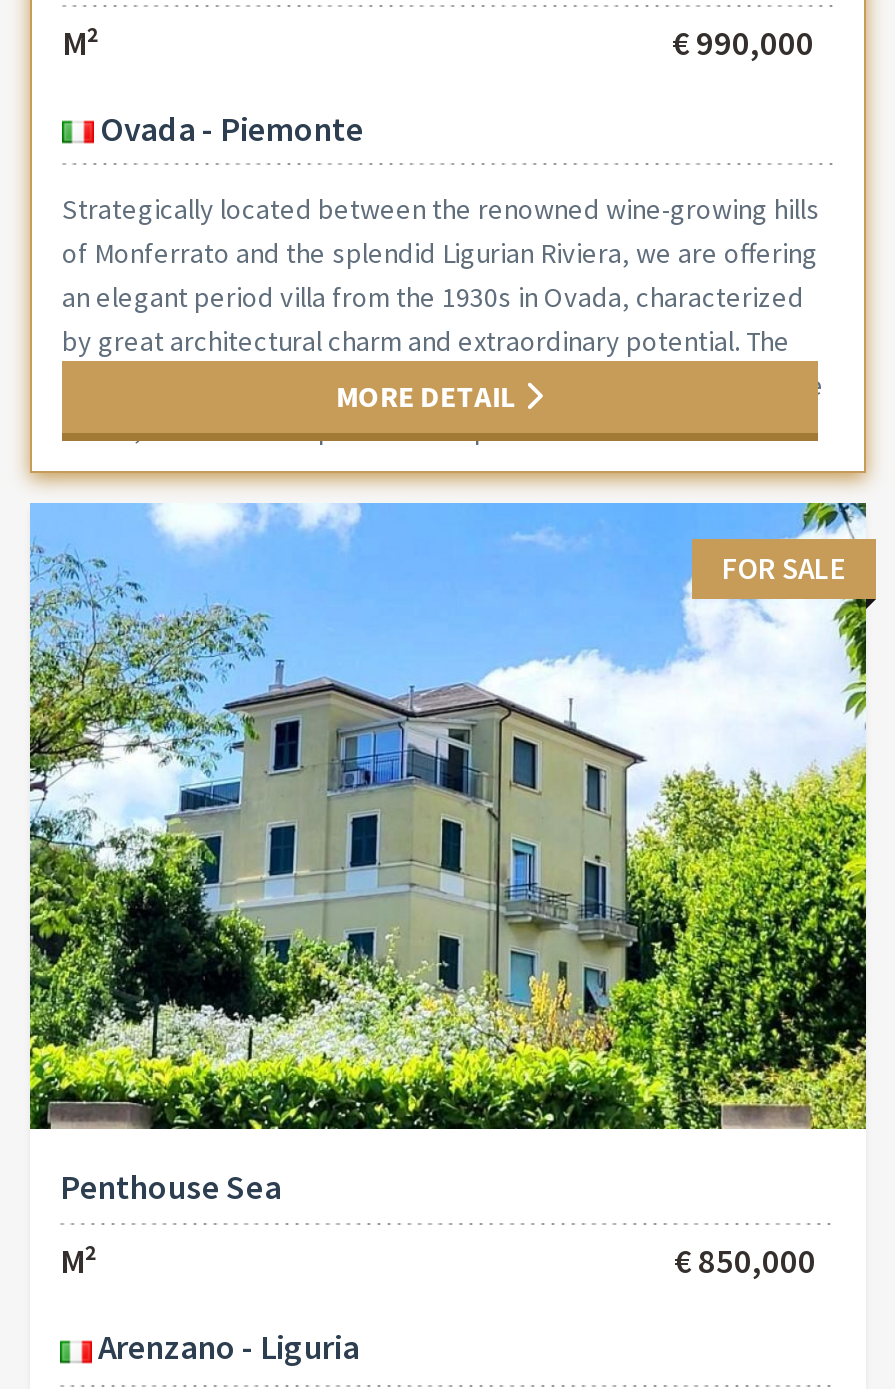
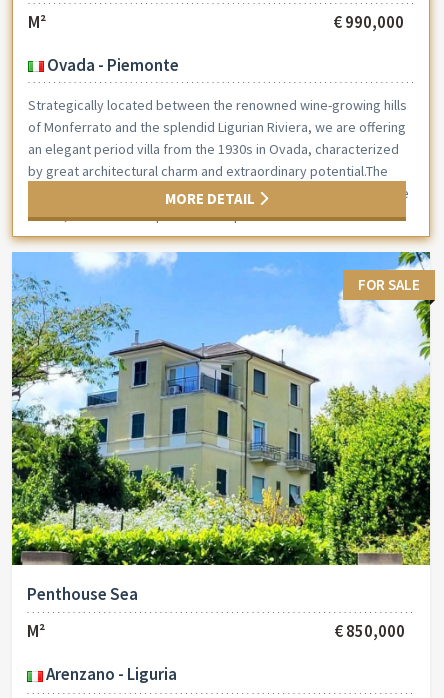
[62,324,790,360] by great architectural charm and extraordinary potential. The -> [28,162,388,180] by great architectural charm and extraordinary potential.The

